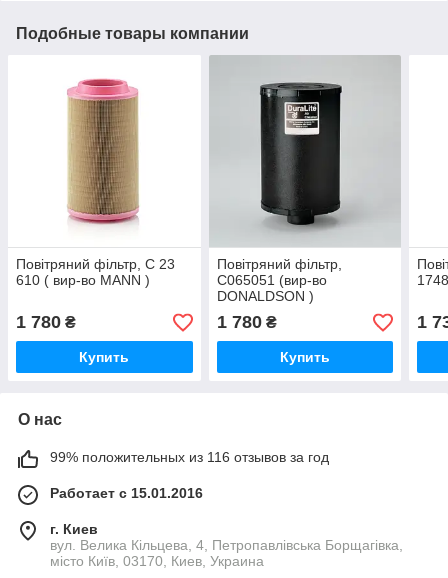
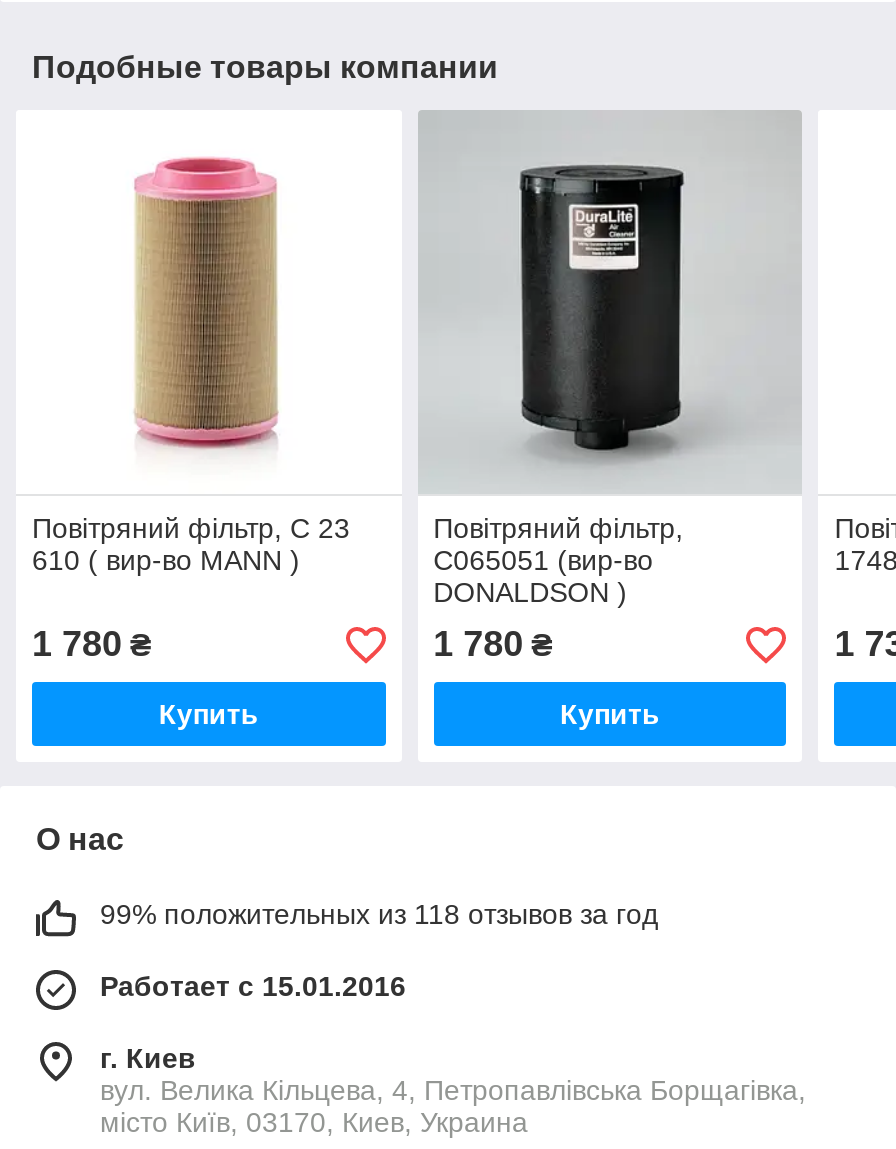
[50,449,329,465] 99% положительных из 116 отзывов за год -> [100,899,658,931] 99% положительных из 118 отзывов за год

